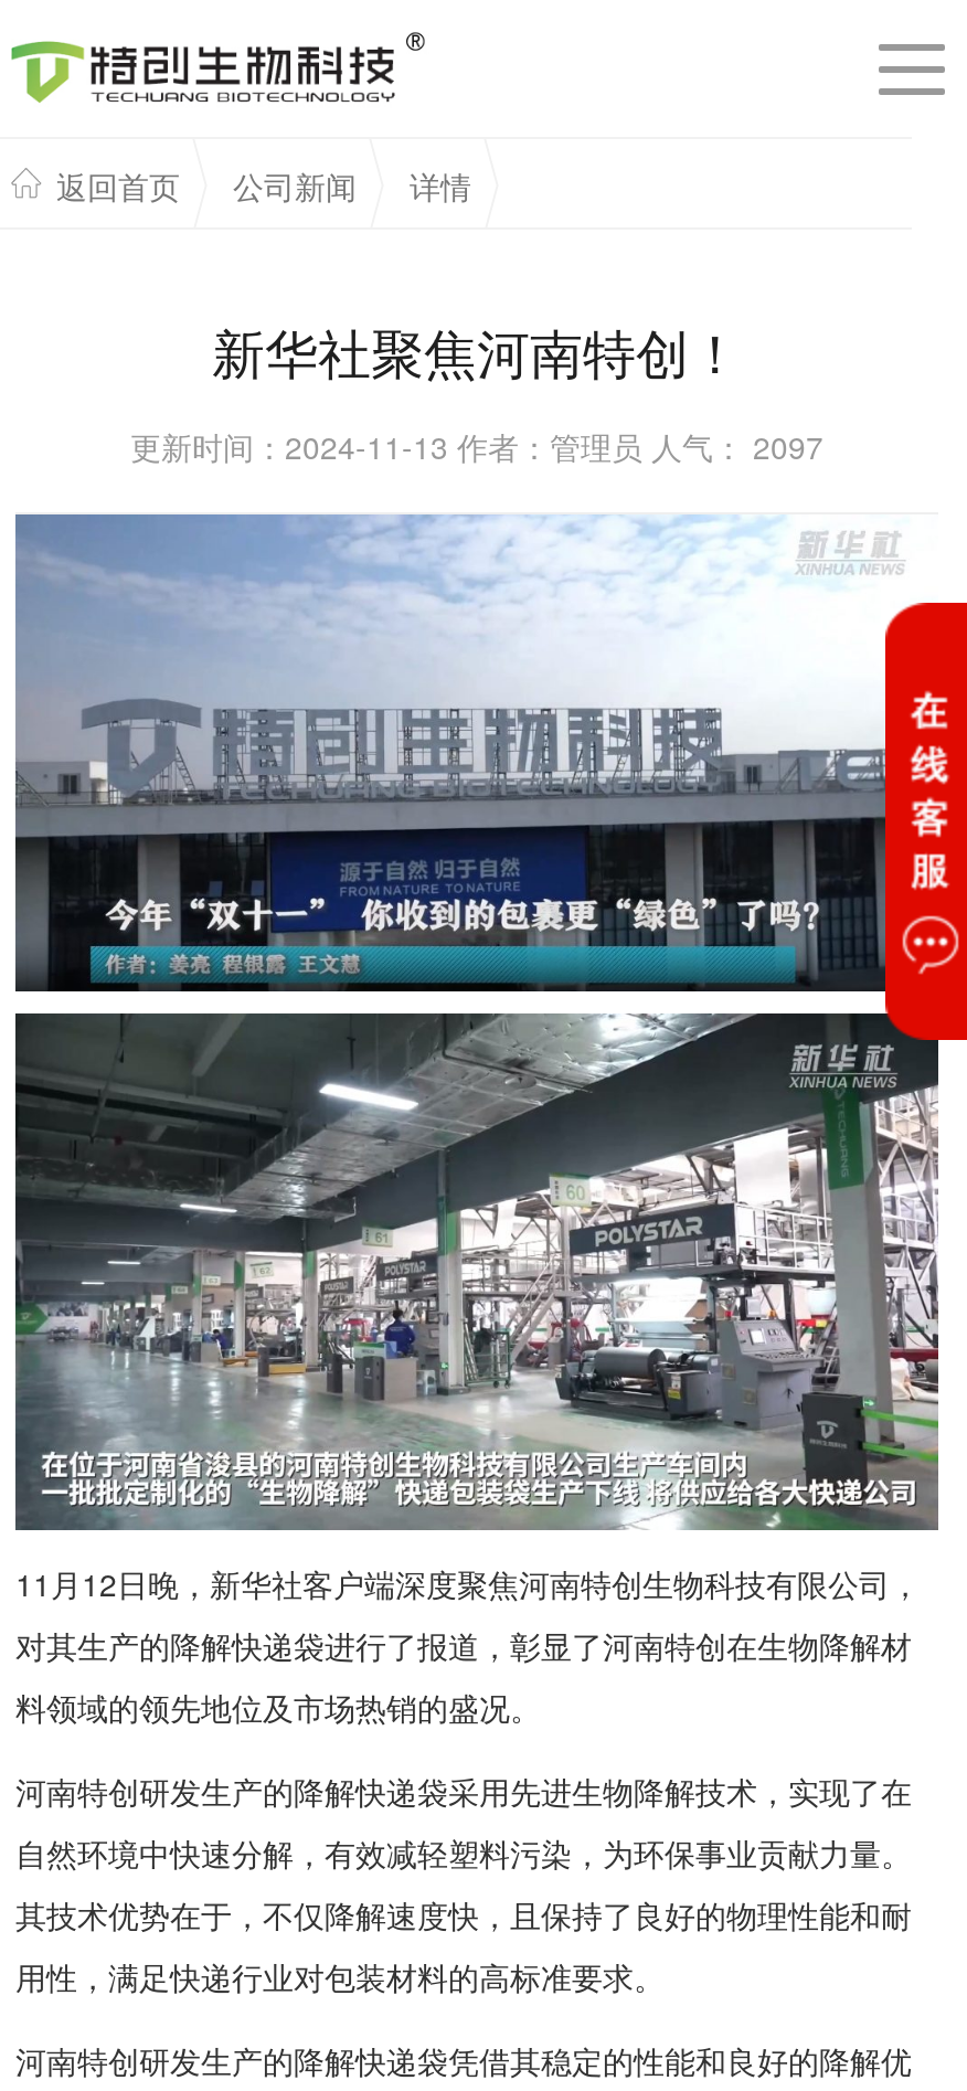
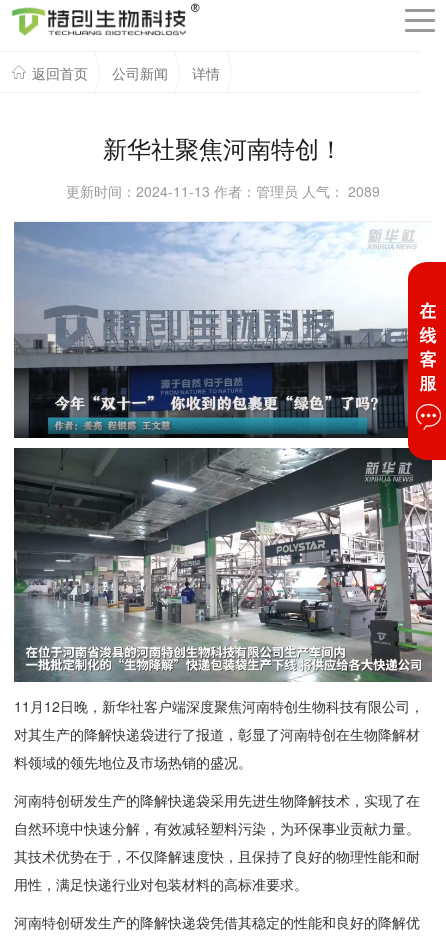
[130,424,823,468] 更新时间：2024-11-13 作者：管理员 人气：2097 -> [66,181,380,201] 更新时间：2024-11-13 作者：管理员 人气：2089

